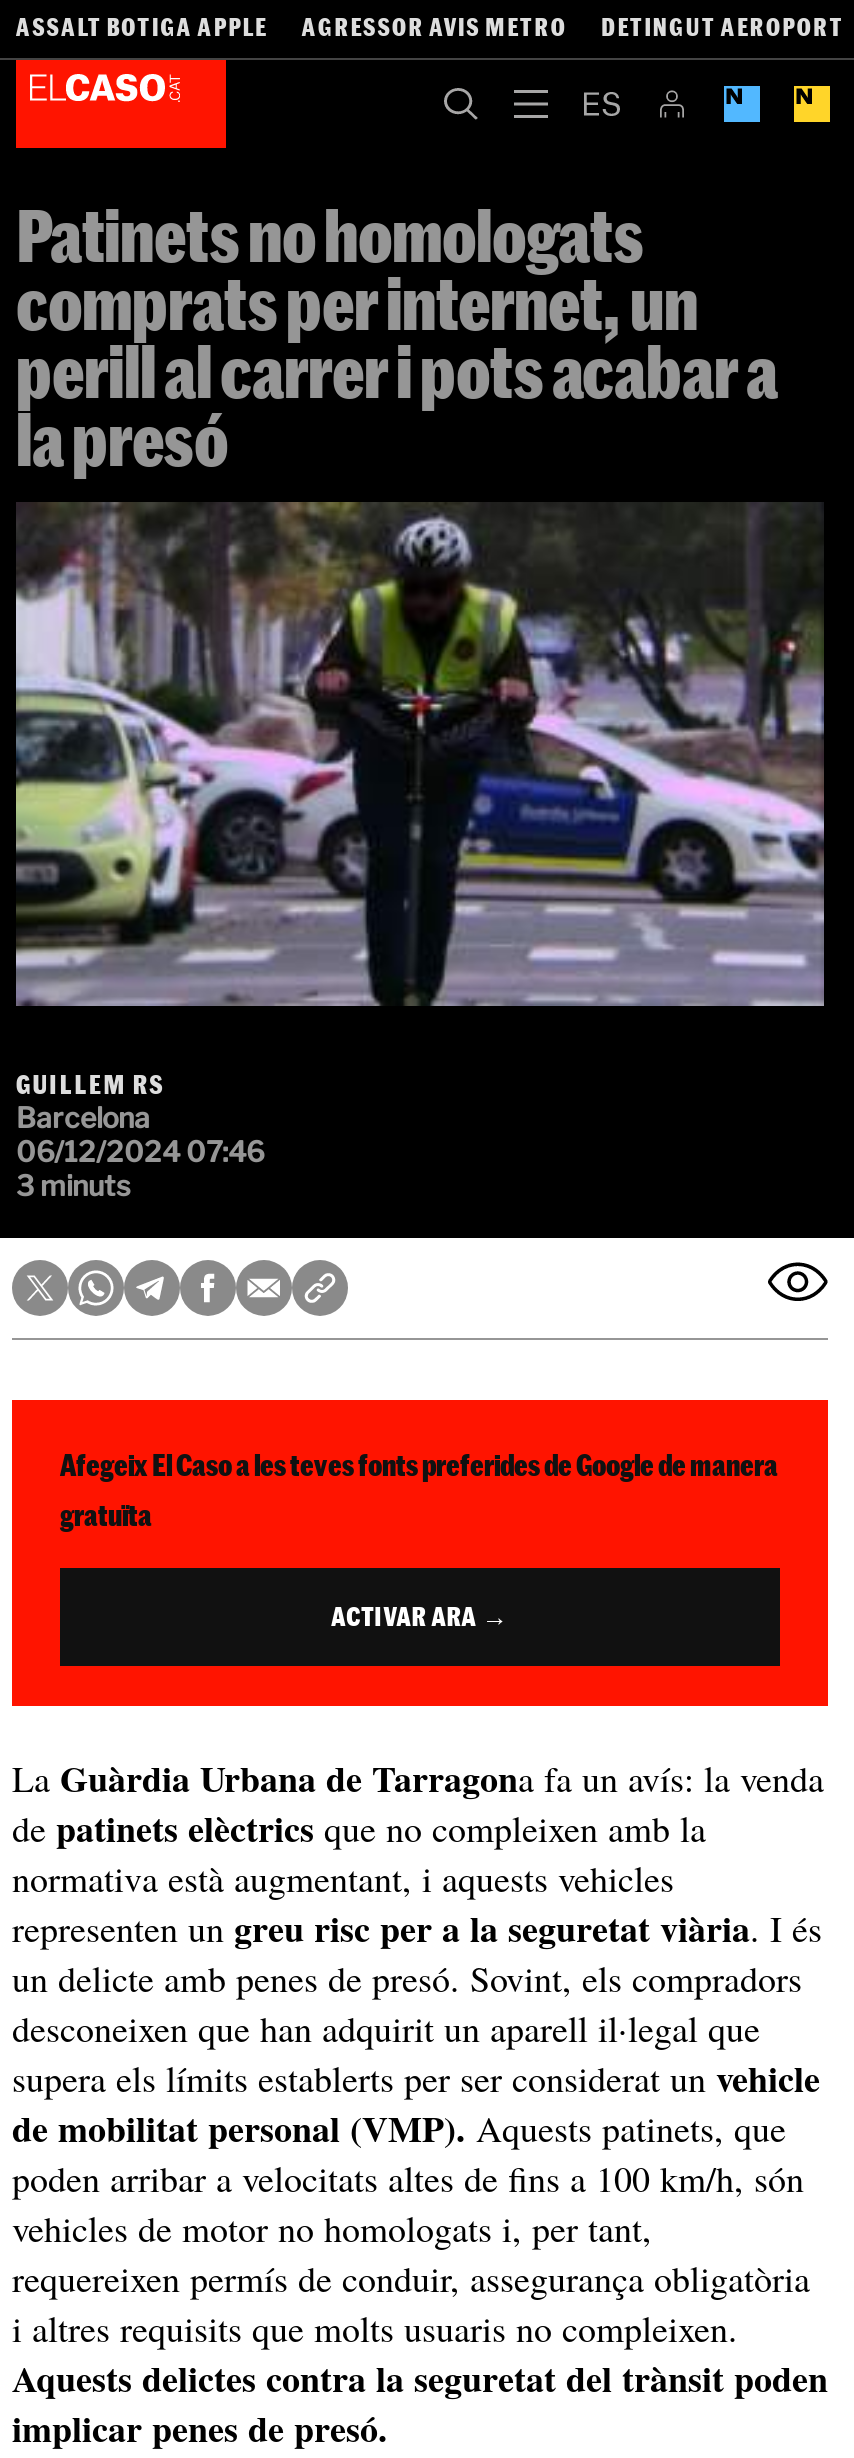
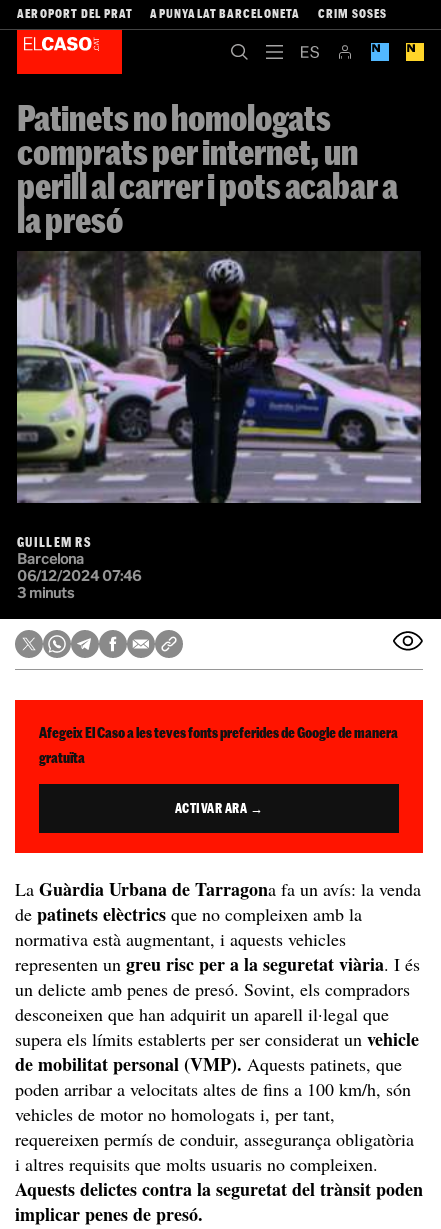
[16,12,844,40] ASSALT BOTIGA APPLE | AGRESSOR AVIS METRO | DETINGUT AEROPORT -> [17,6,388,20] AEROPORT DEL PRAT | APUNYALAT BARCELONETA | CRIM SOSES

